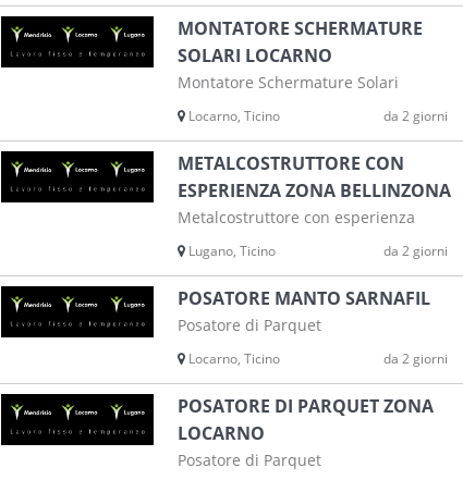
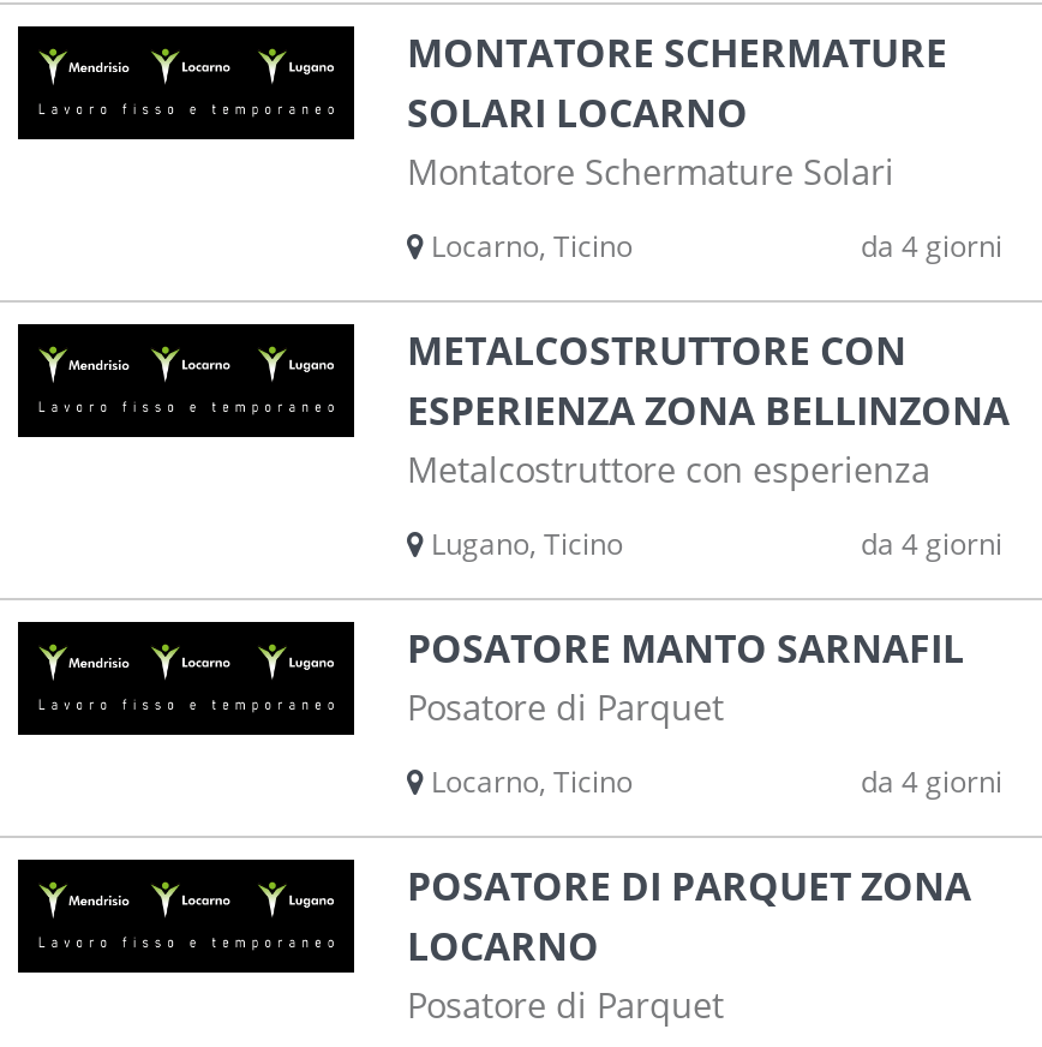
[383,107,448,125] da 2 giorni -> [861,226,1002,267] da 4 giorni
[383,242,448,260] da 2 giorni -> [861,523,1002,564] da 4 giorni
[383,349,448,368] da 2 giorni -> [861,761,1002,802] da 4 giorni

